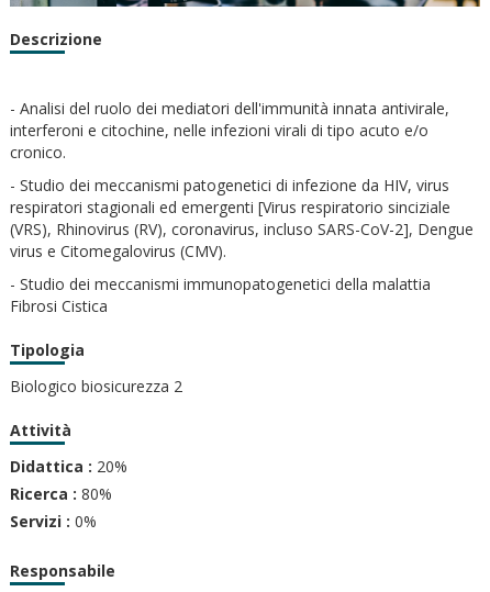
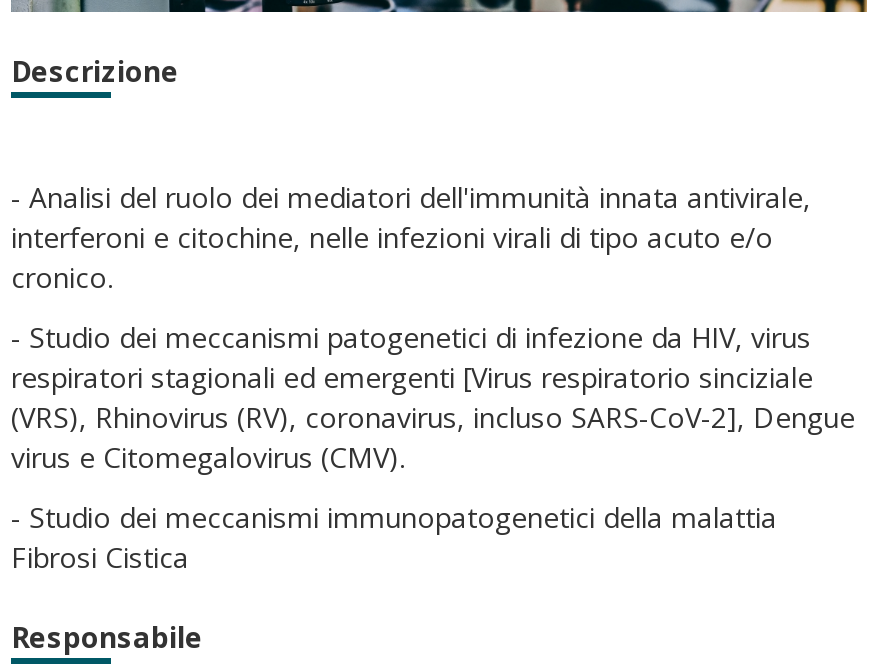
[10,339,182,531] Tipologia | Biologico biosicurezza 2 | Attività | Didattica : 20% | Ricerca : 80% | Servizi : 0% -> none

